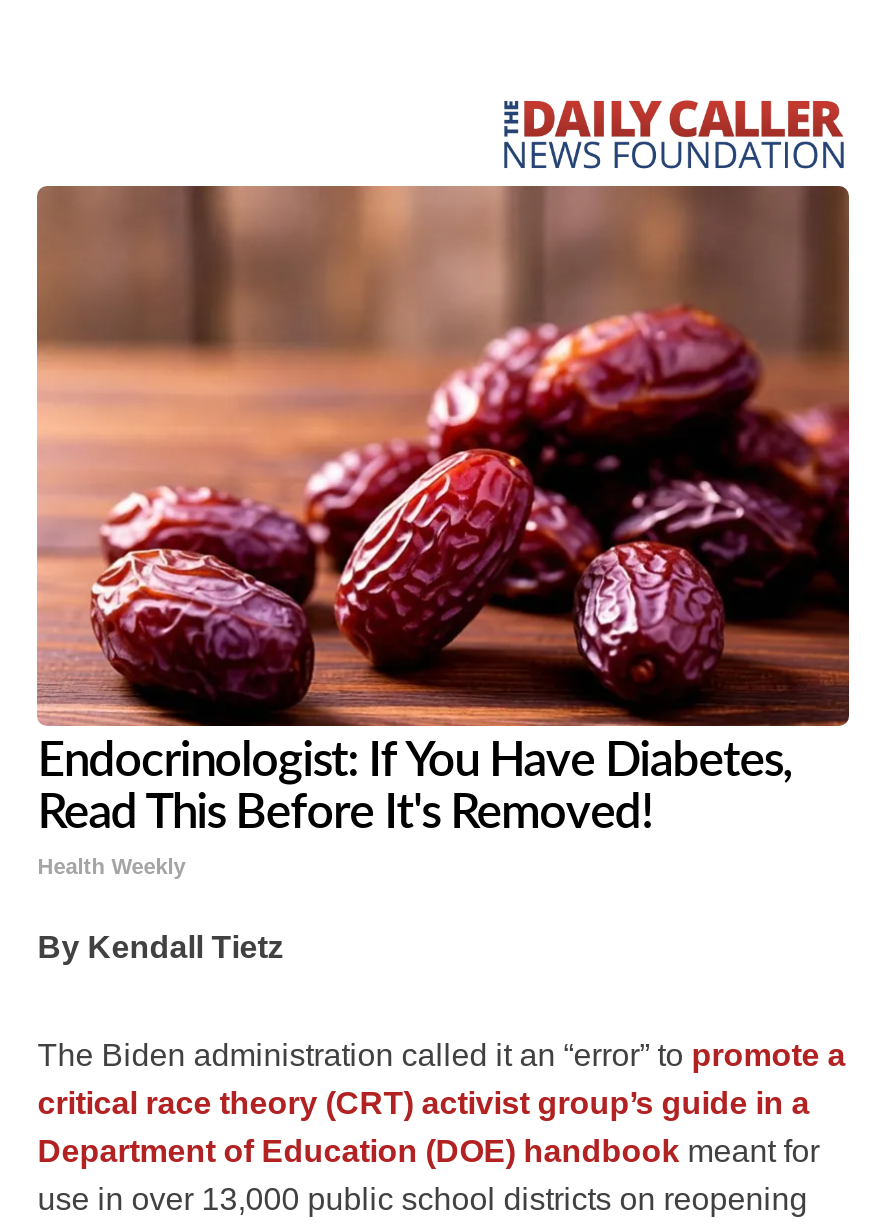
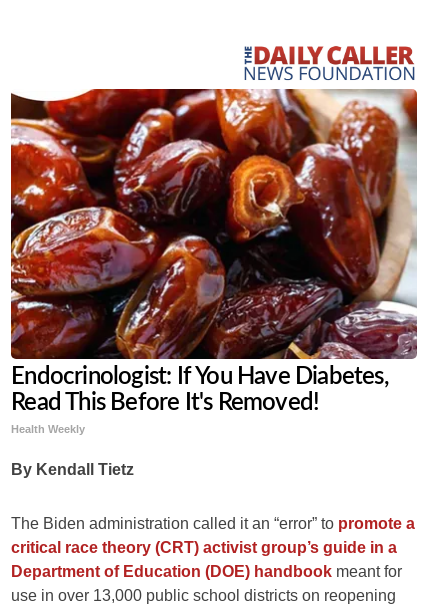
[35,184,851,728] [image] -> [10,88,417,360] [image]

